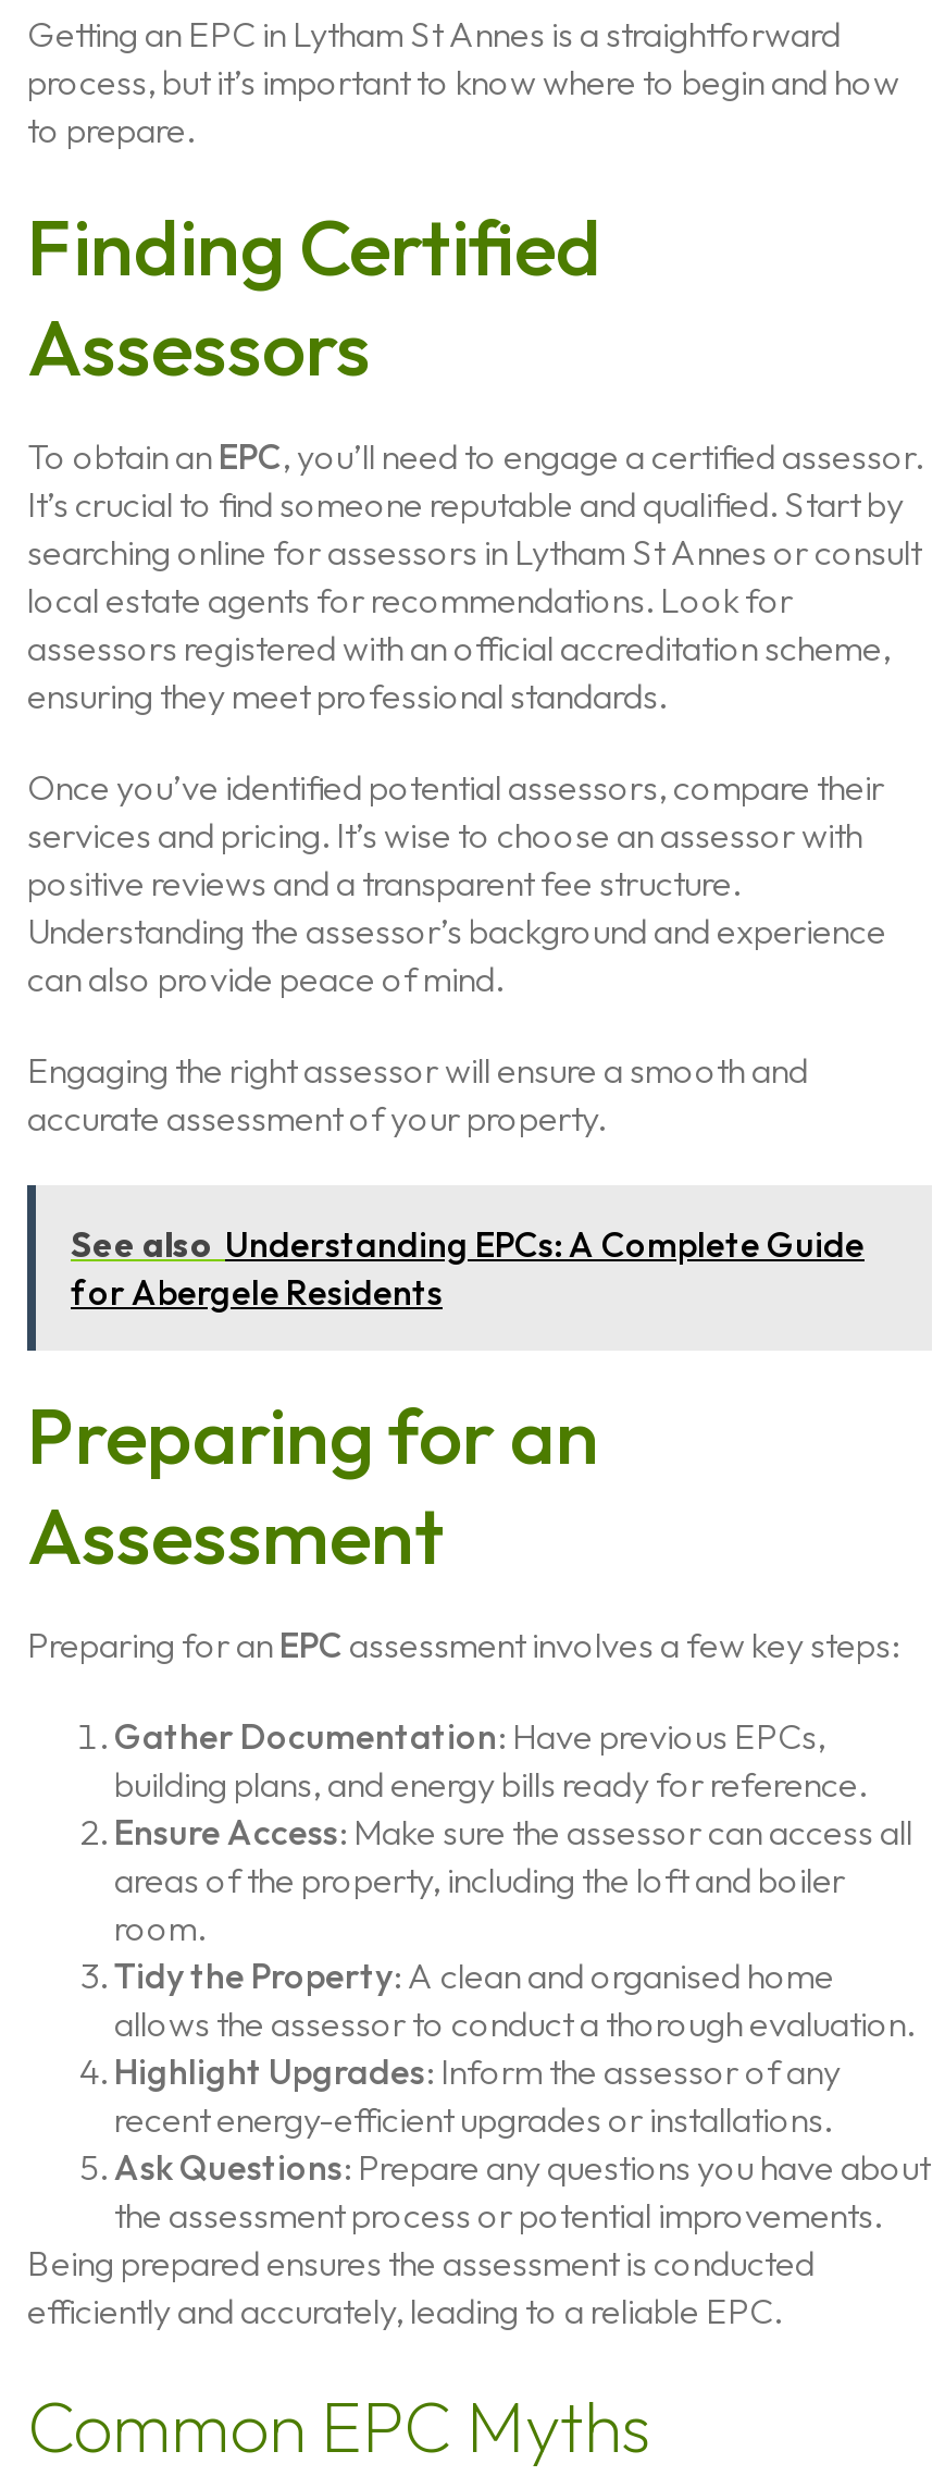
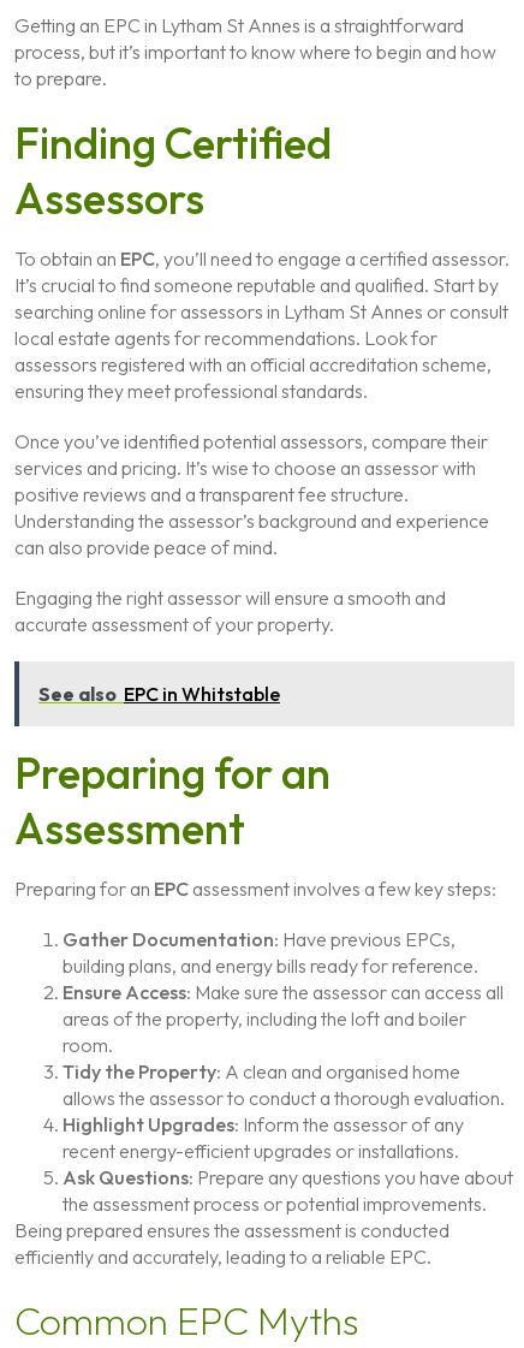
[71,1222,865,1314] See also Understanding EPCs: A Complete Guide | for Abergele Residents -> [38,682,280,706] See also EPC in Whitstable

